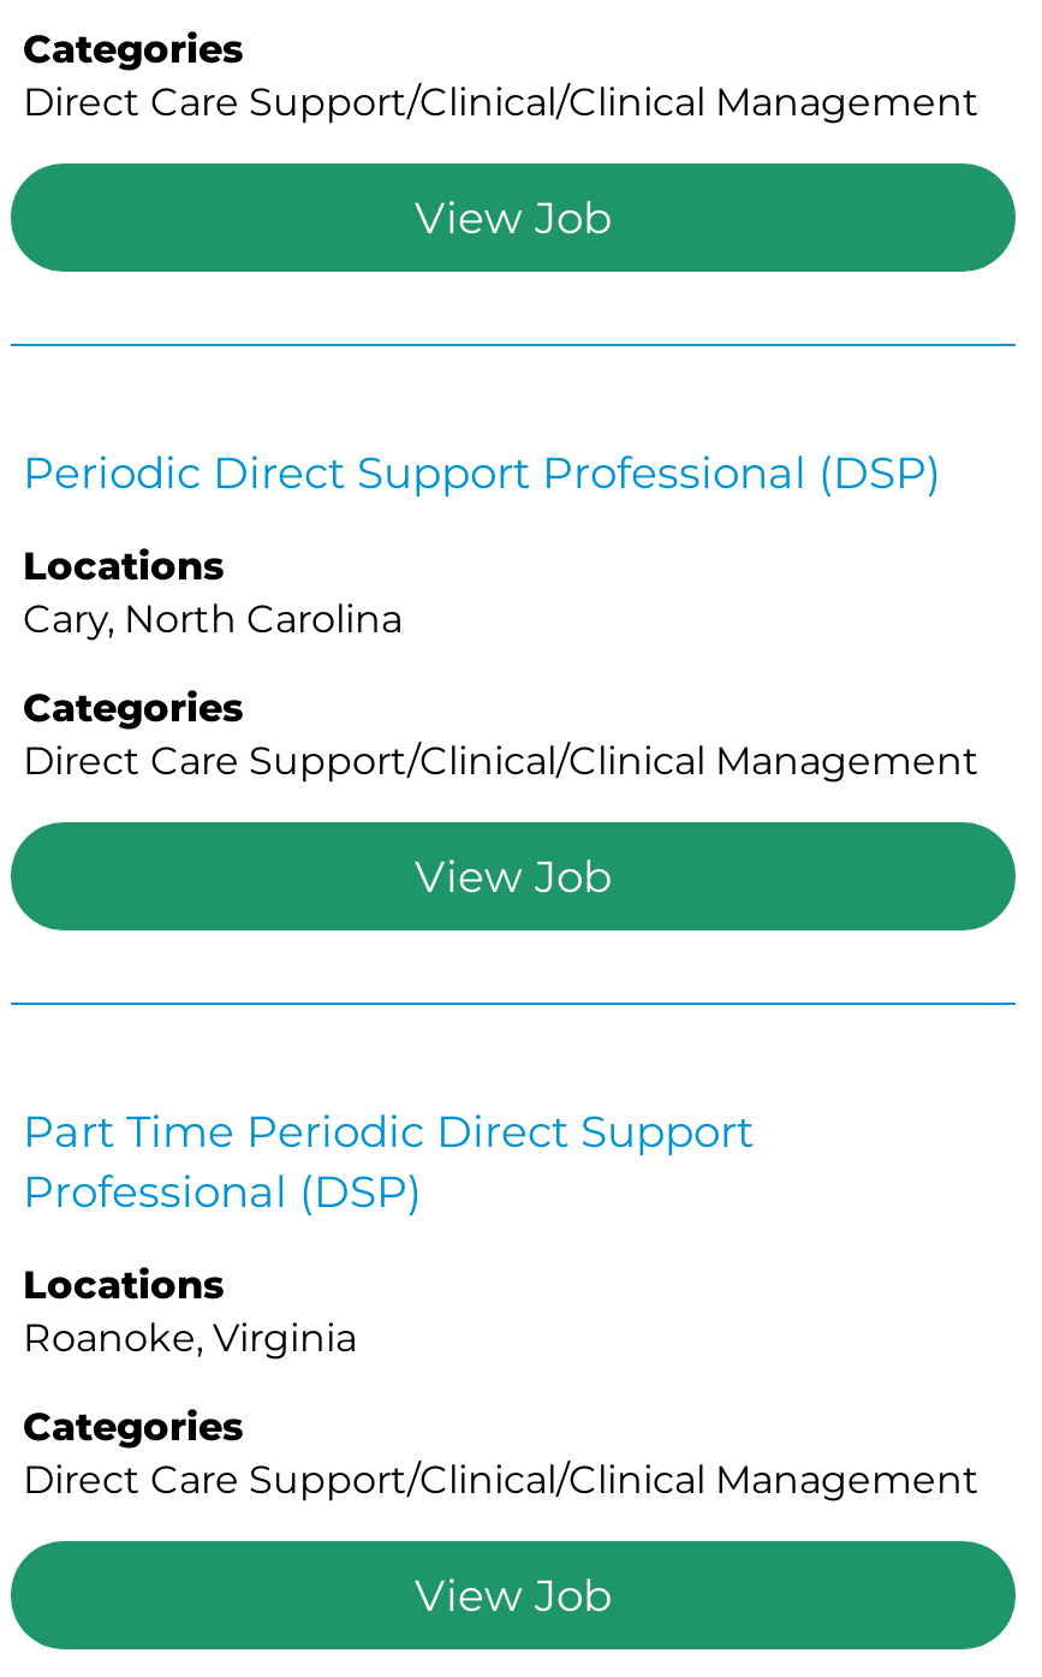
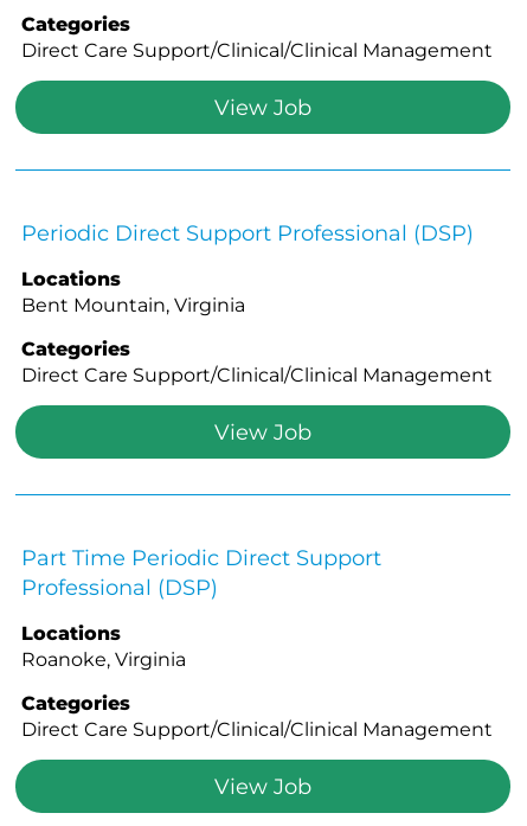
[23,592,403,642] Cary, North Carolina -> [21,291,245,316] Bent Mountain, Virginia

